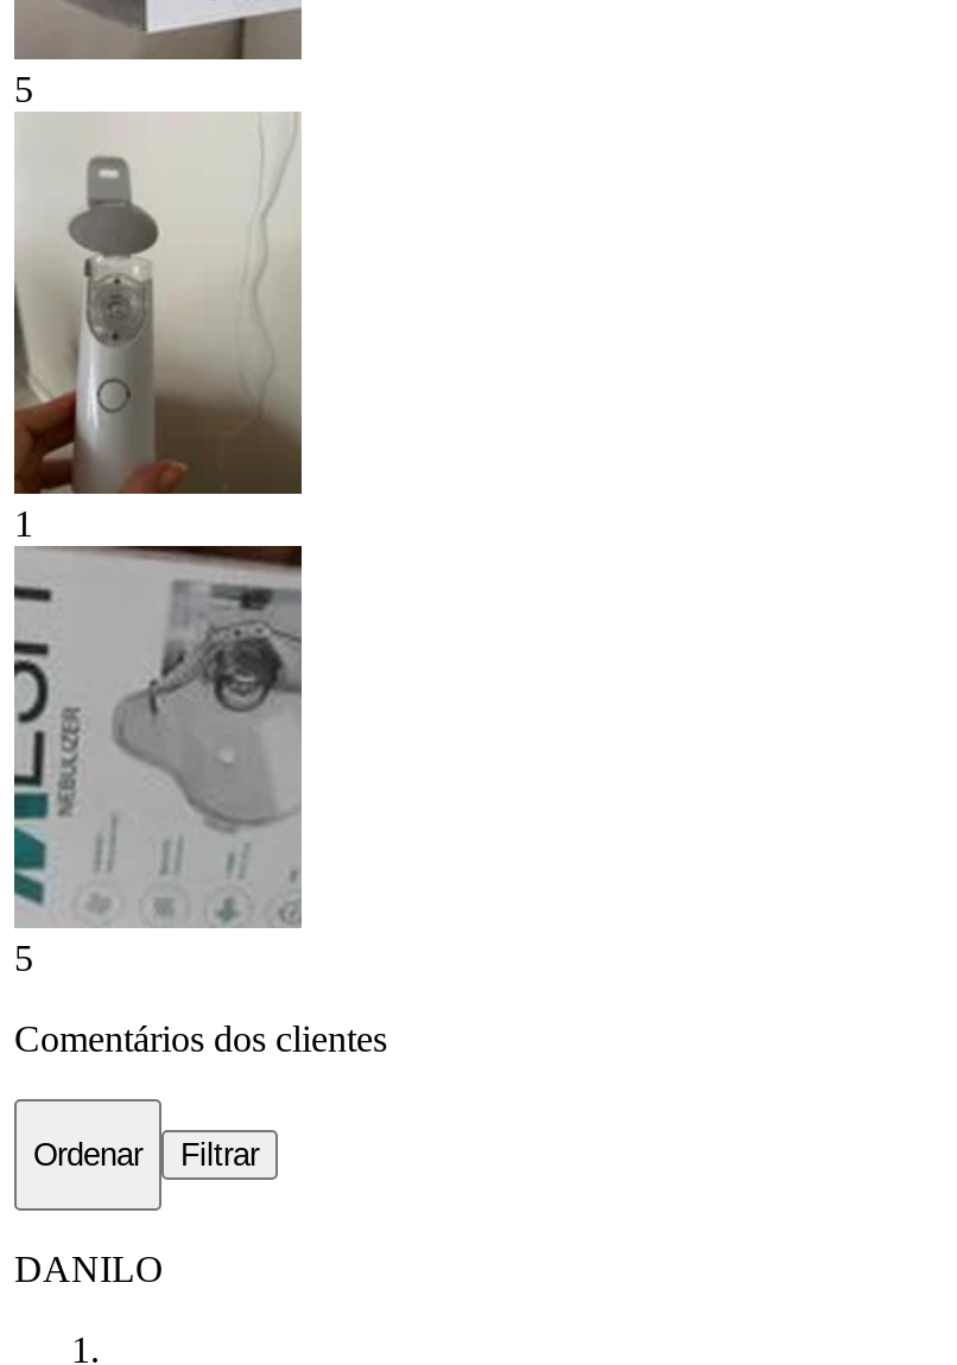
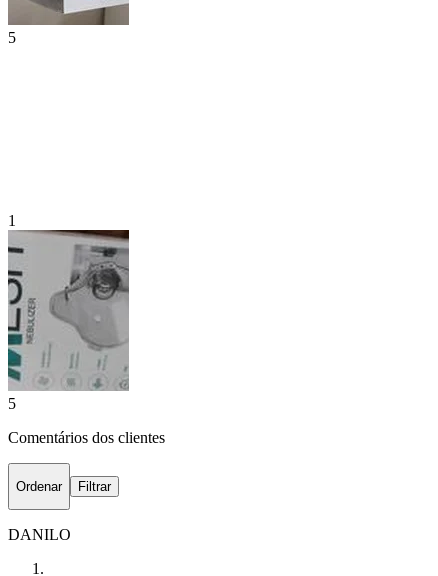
[12,112,304,496] [image] -> none

